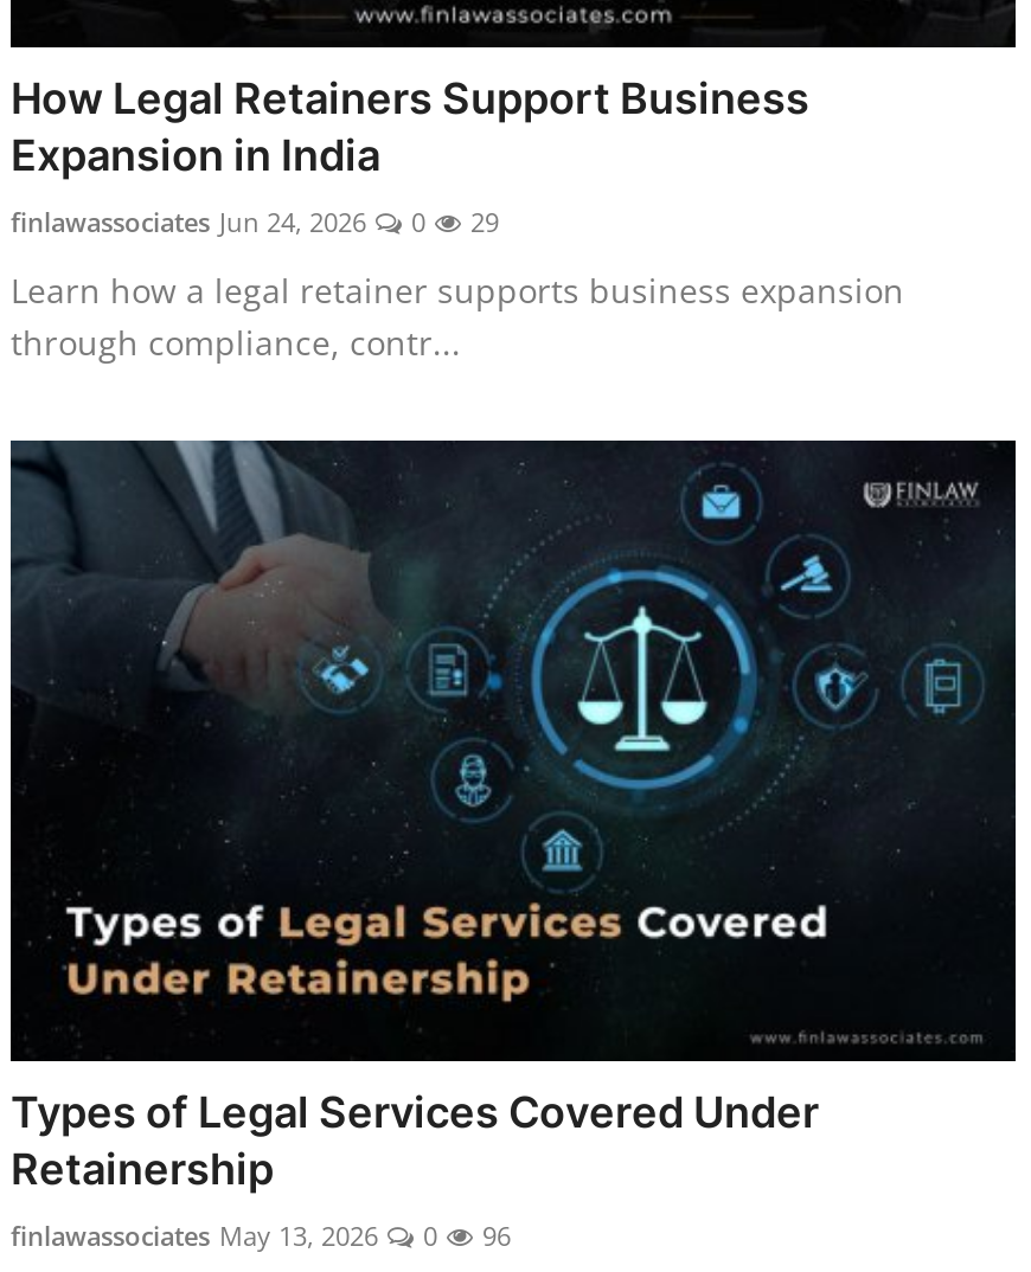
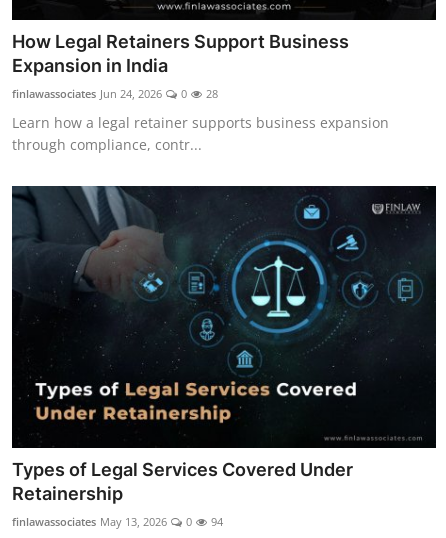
[11,203,499,239] finlawassociates Jun 24, 2026 0 29 -> [12,86,218,101] finlawassociates Jun 24, 2026 0 28
[11,1218,511,1254] finlawassociates May 13, 2026 0 96 -> [12,514,223,529] finlawassociates May 13, 2026 0 94

